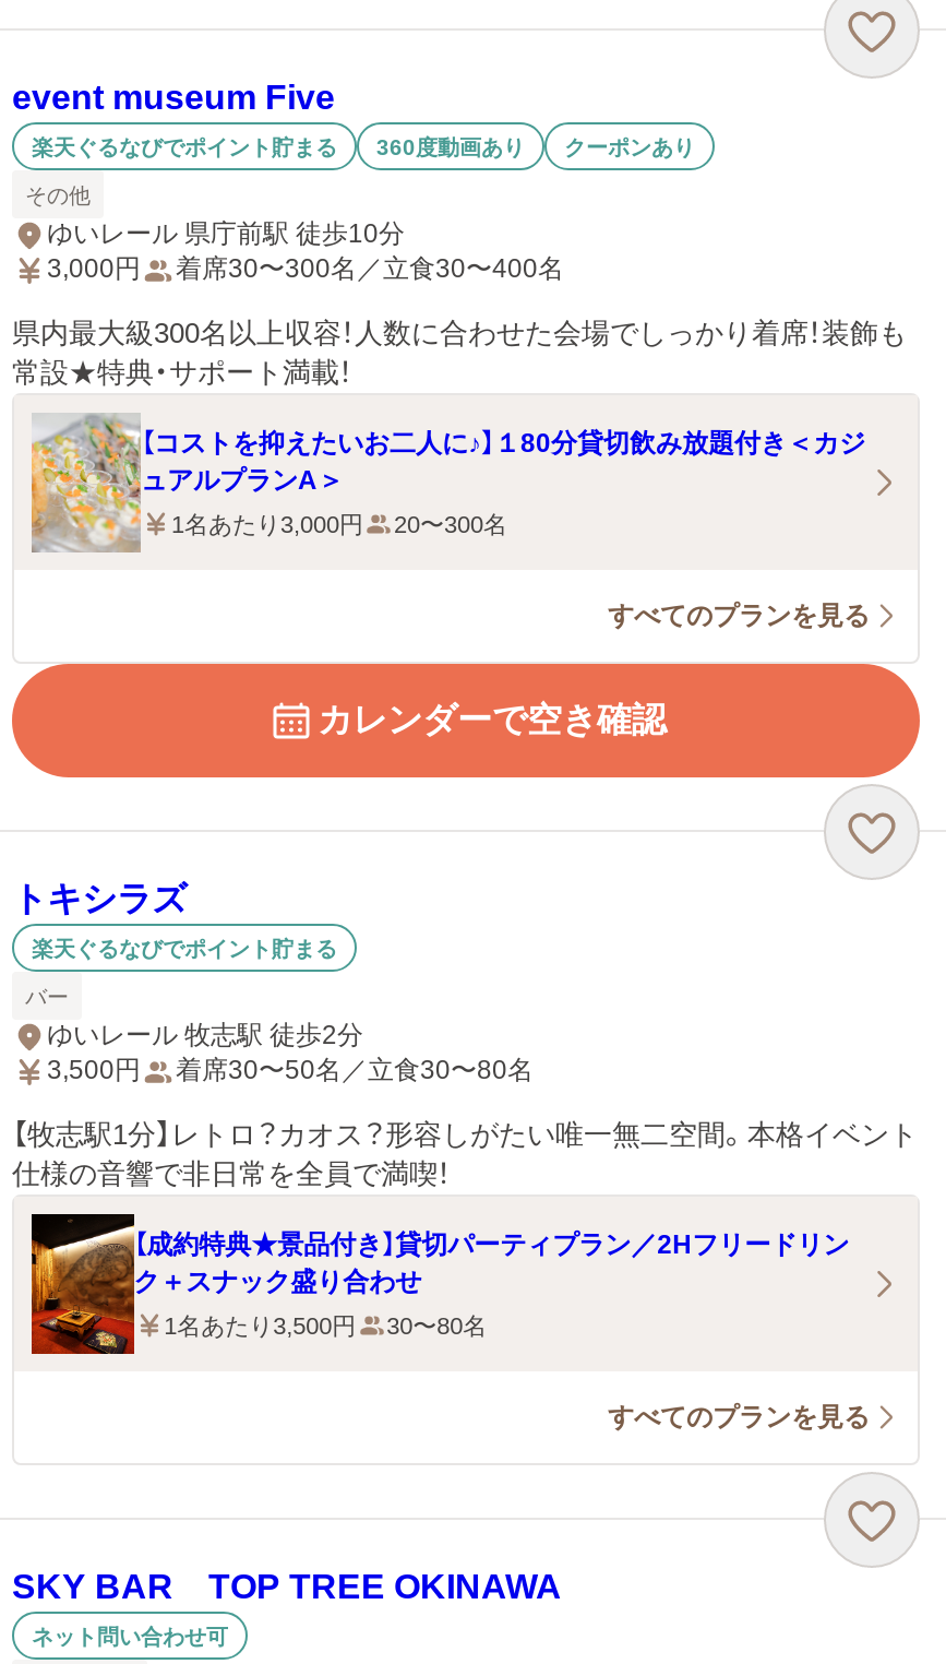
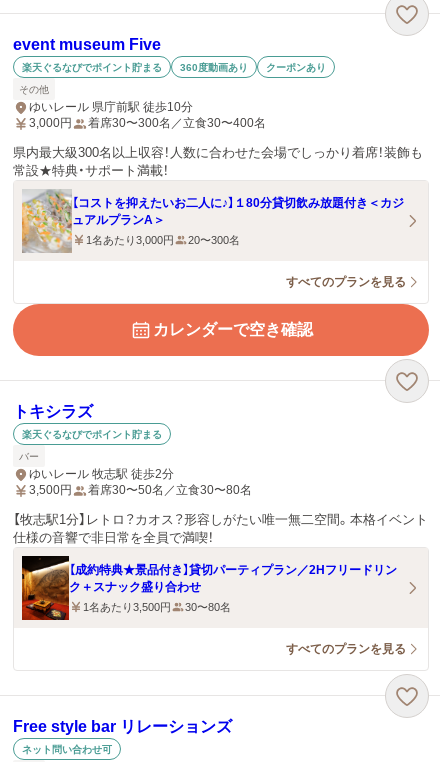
[12,1568,562,1605] SKY BAR TOP TREE OKINAWA -> [13,718,232,735] Free style bar リレーションズ

